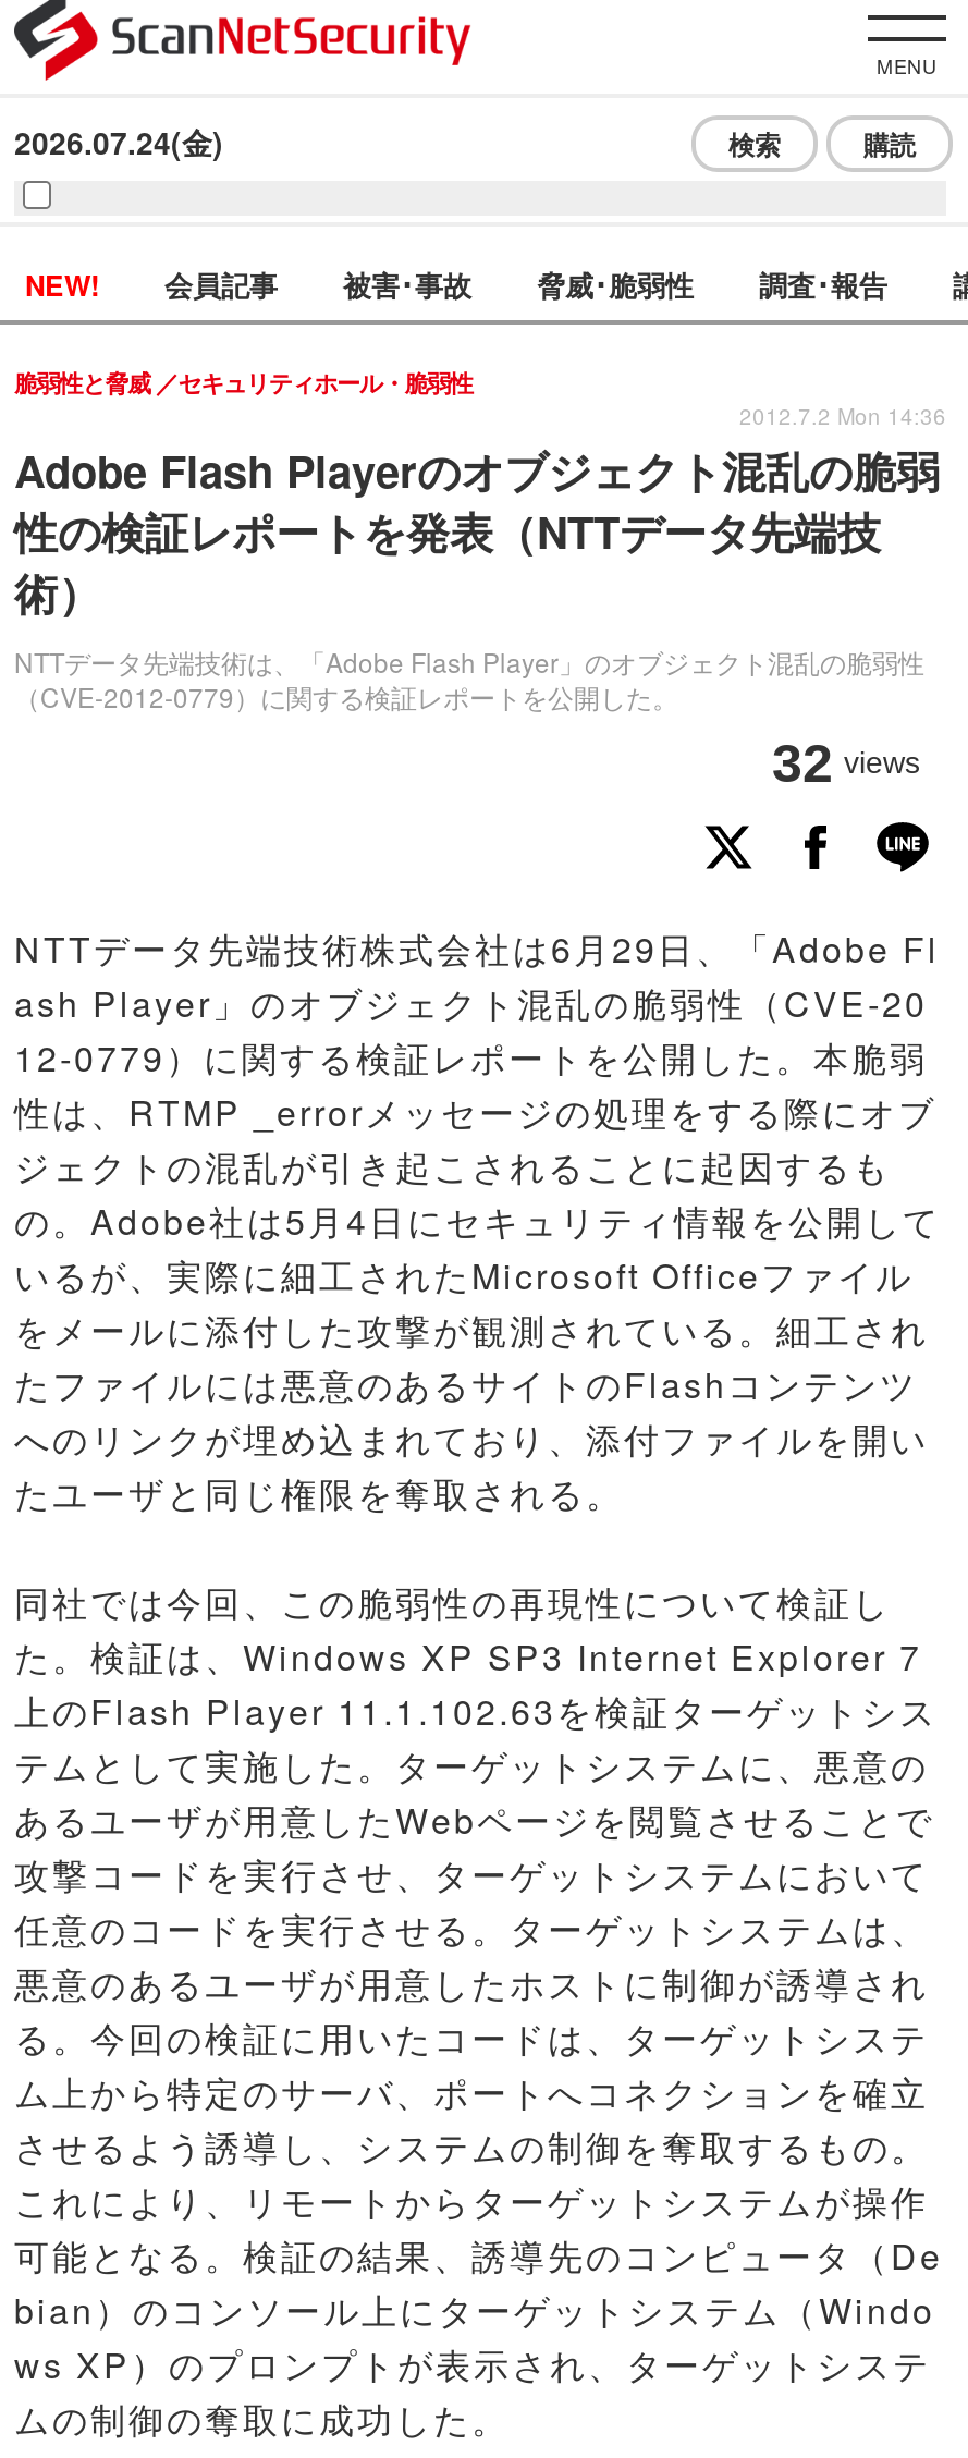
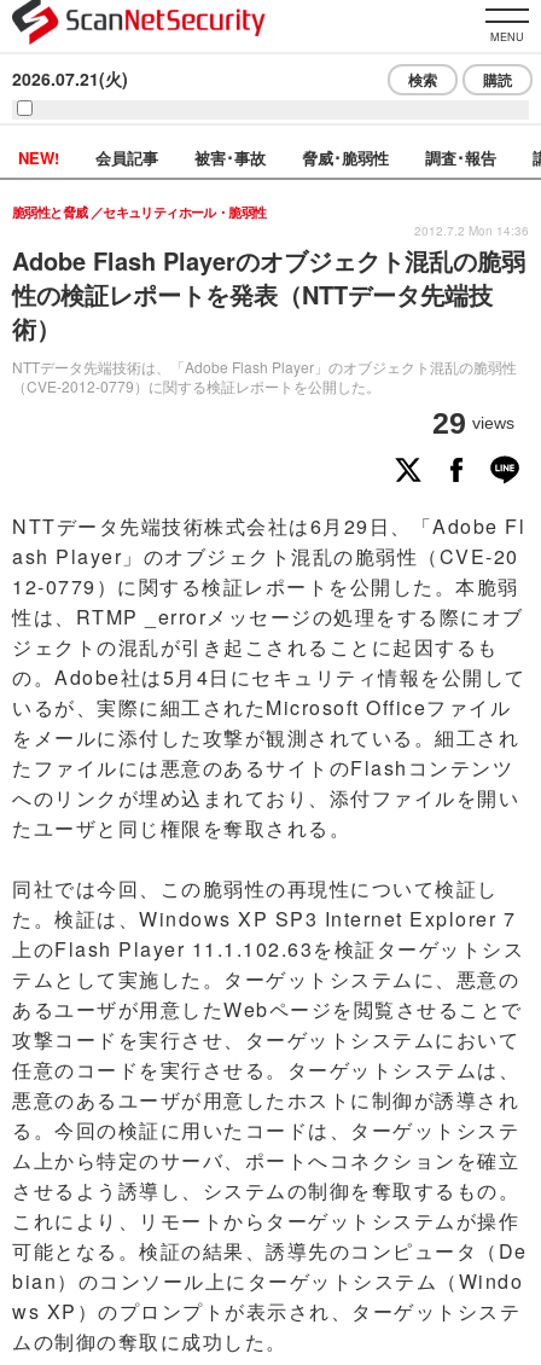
[14,120,223,163] 2026.07.24(金) -> [12,66,128,91] 2026.07.21(火)
[772,732,920,793] 32 views -> [432,406,514,440] 29 views

